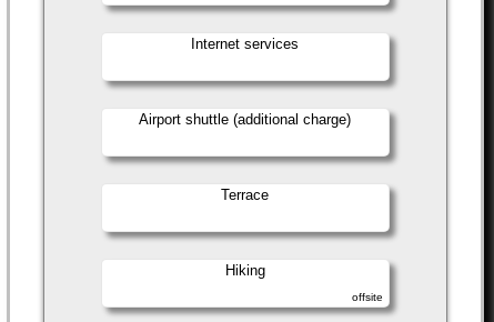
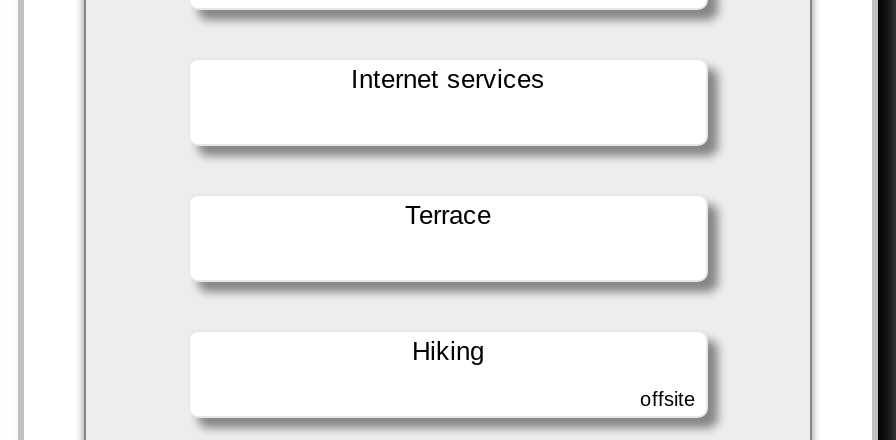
[139,111,351,128] Airport shuttle (additional charge) -> none

